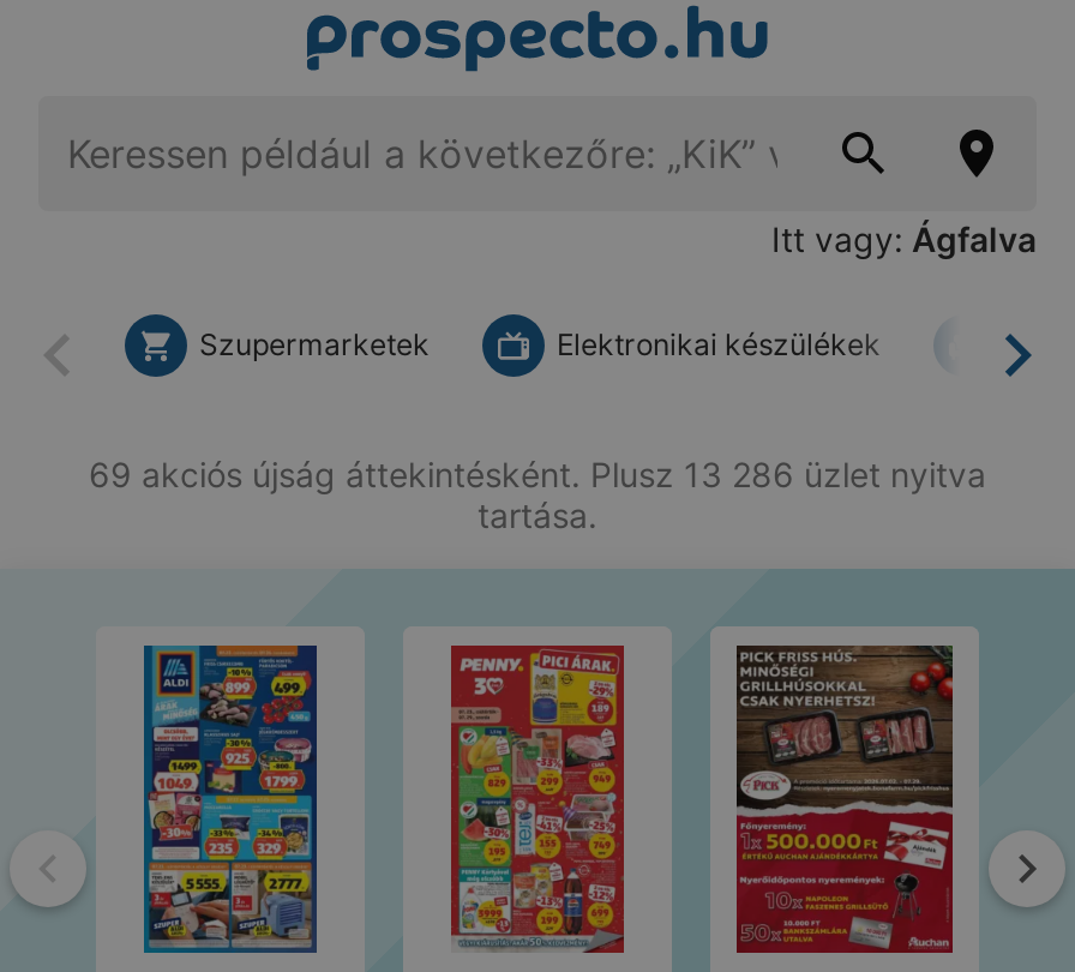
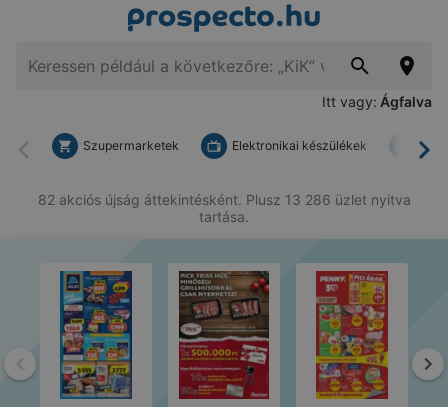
[89,454,986,495] 69 akciós újság áttekintésként. Plusz 13 286 üzlet nyitva -> [37,191,410,208] 82 akciós újság áttekintésként. Plusz 13 286 üzlet nyitva
[430,643,645,953] [image] -> [178,270,270,400] [image]
[734,643,955,955] [image] -> [307,270,397,400] [image]

